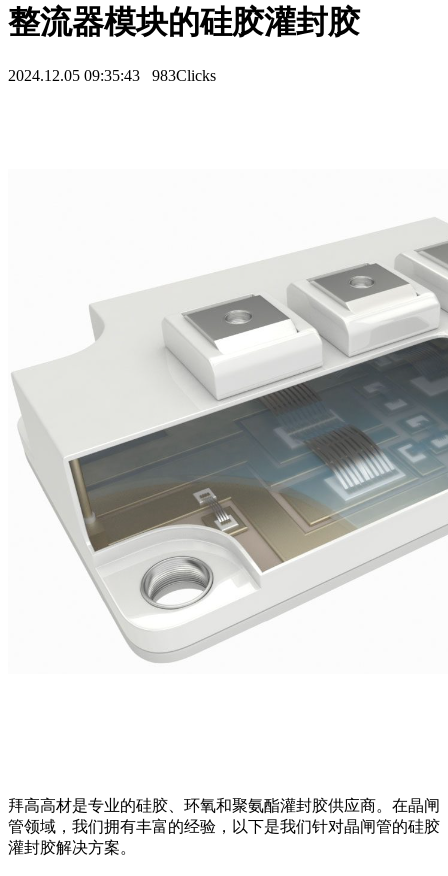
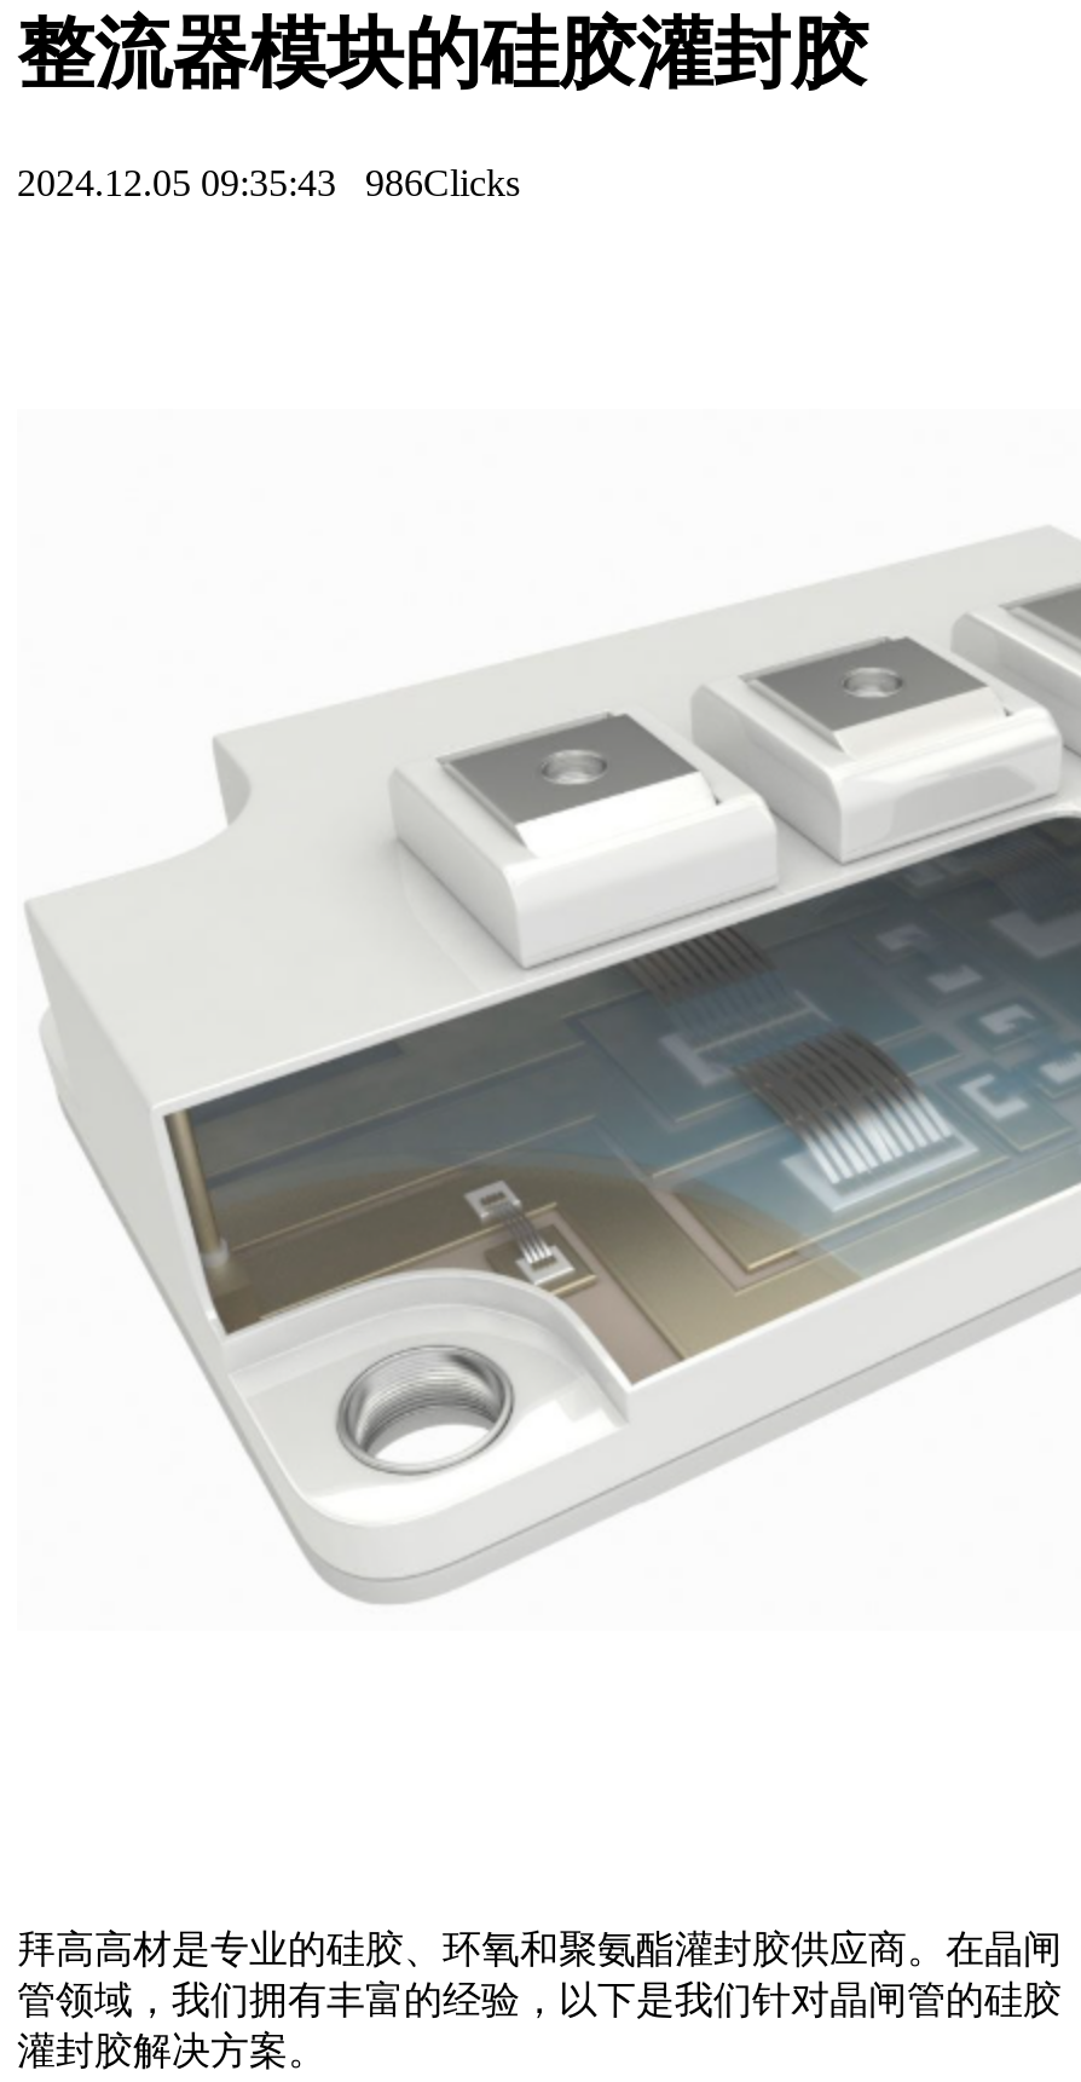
[8,67,216,84] 2024.12.05 09:35:43 983Clicks -> [17,162,520,203] 2024.12.05 09:35:43 986Clicks

